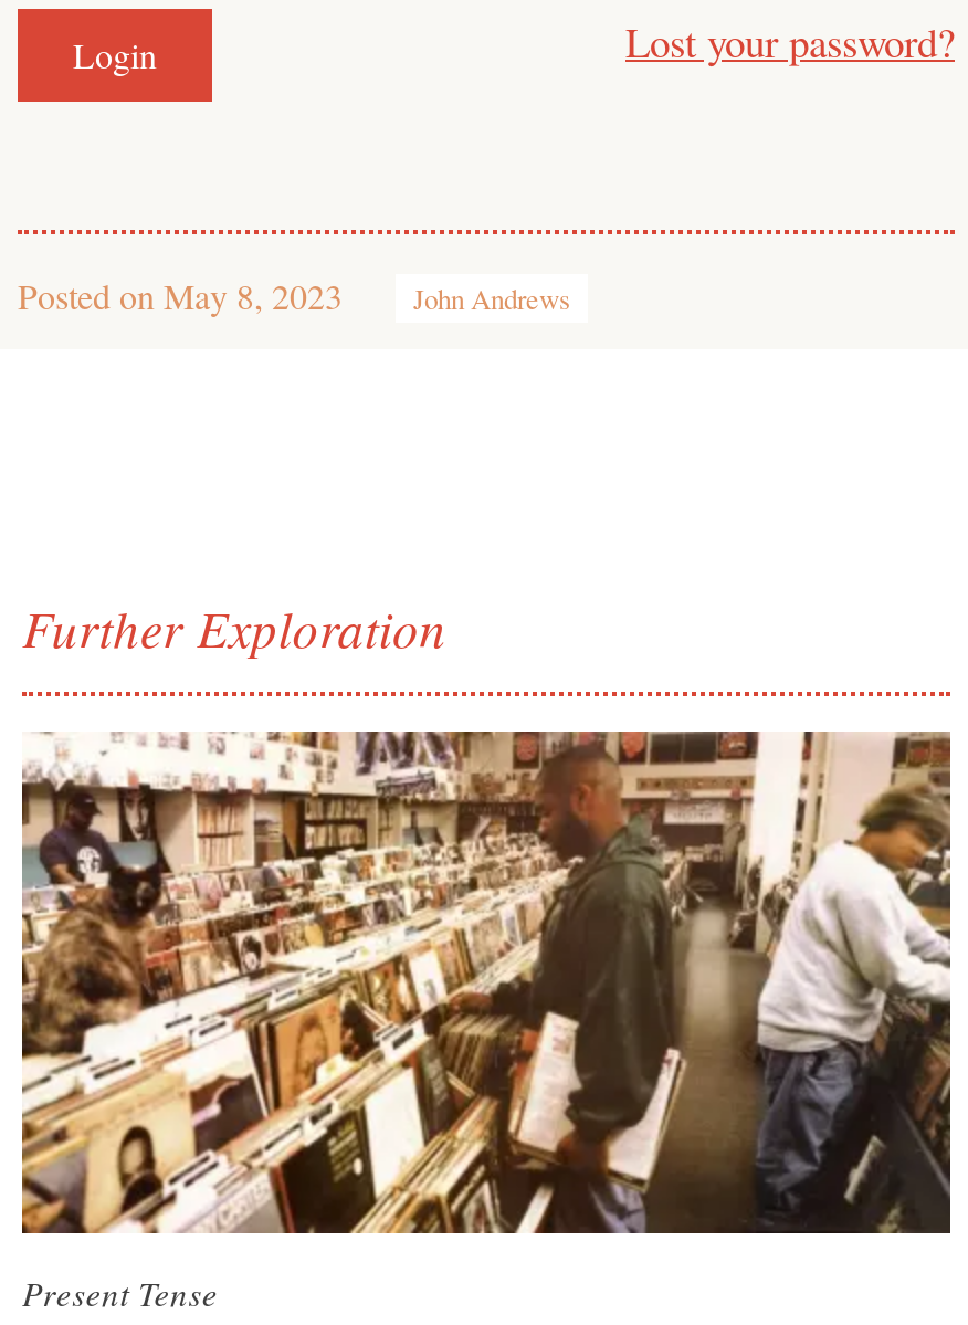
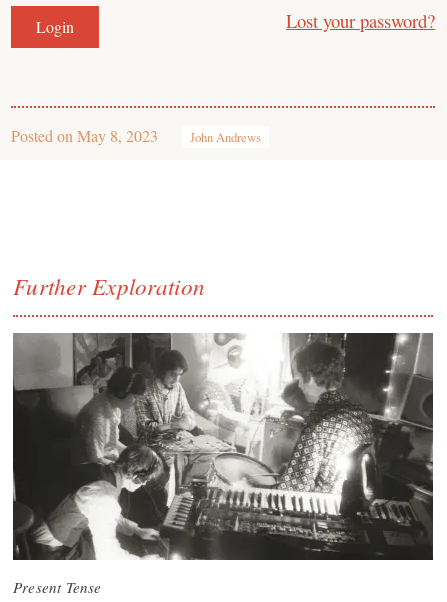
[20,729,953,1235] [image] -> [12,332,434,561] [image]

